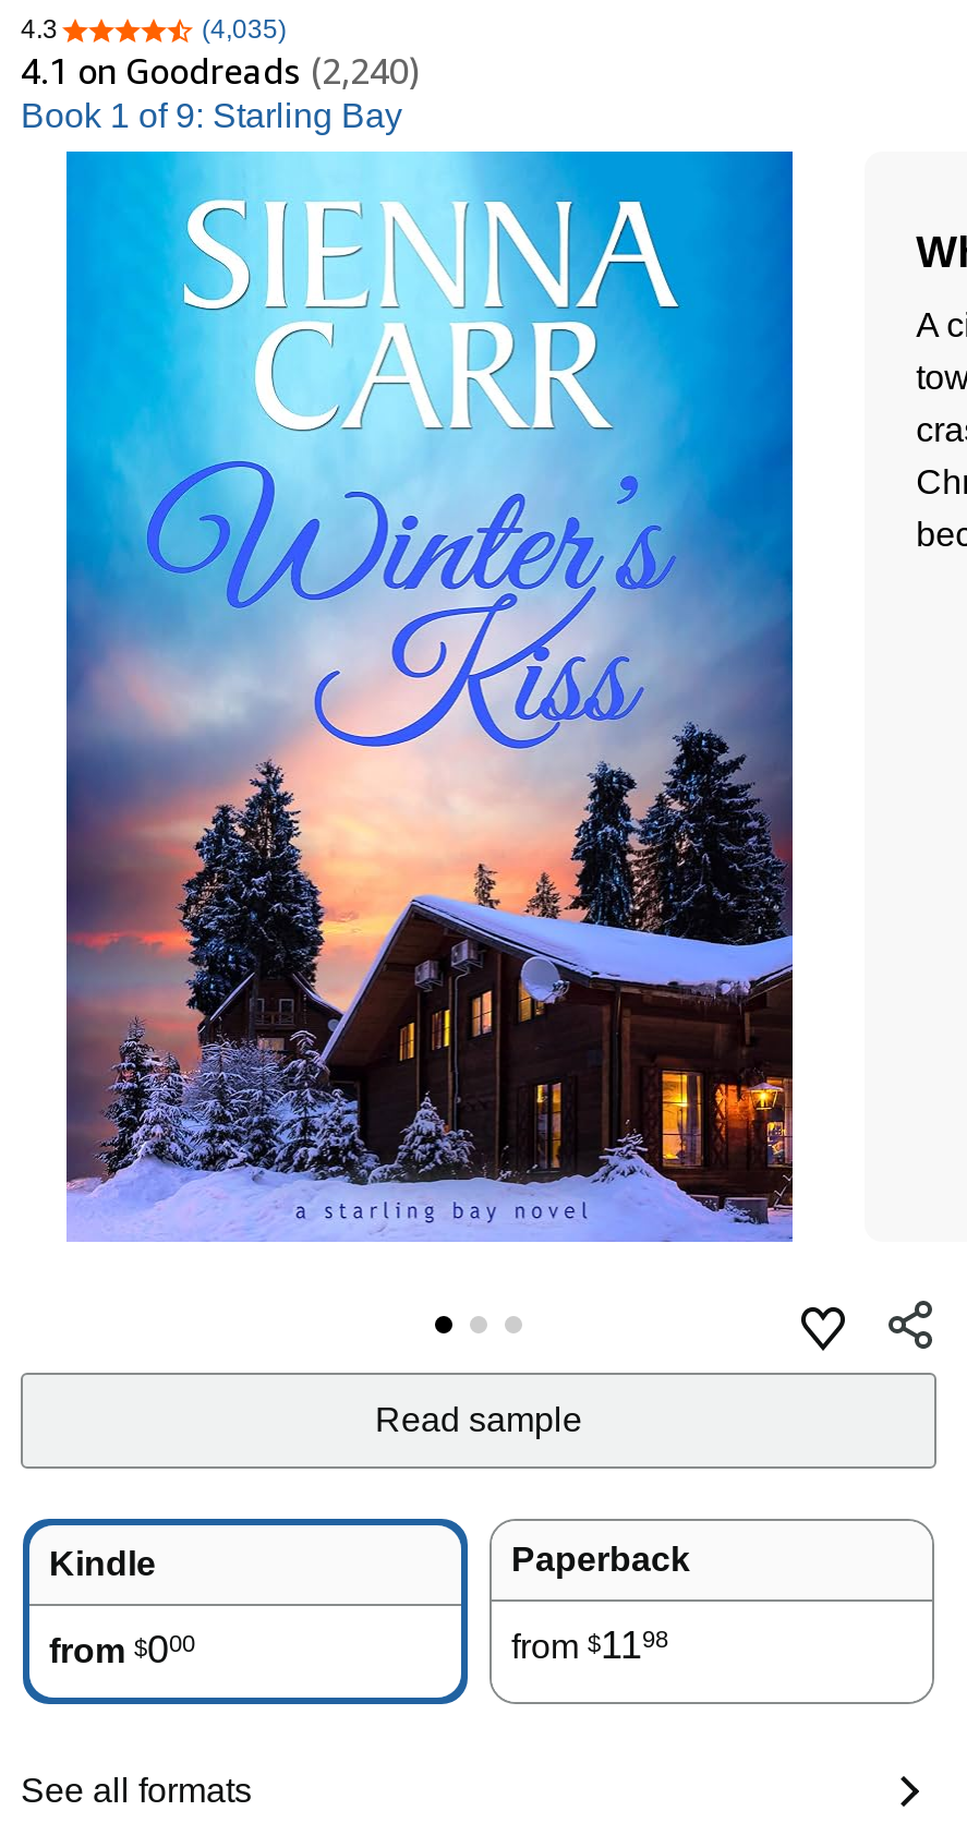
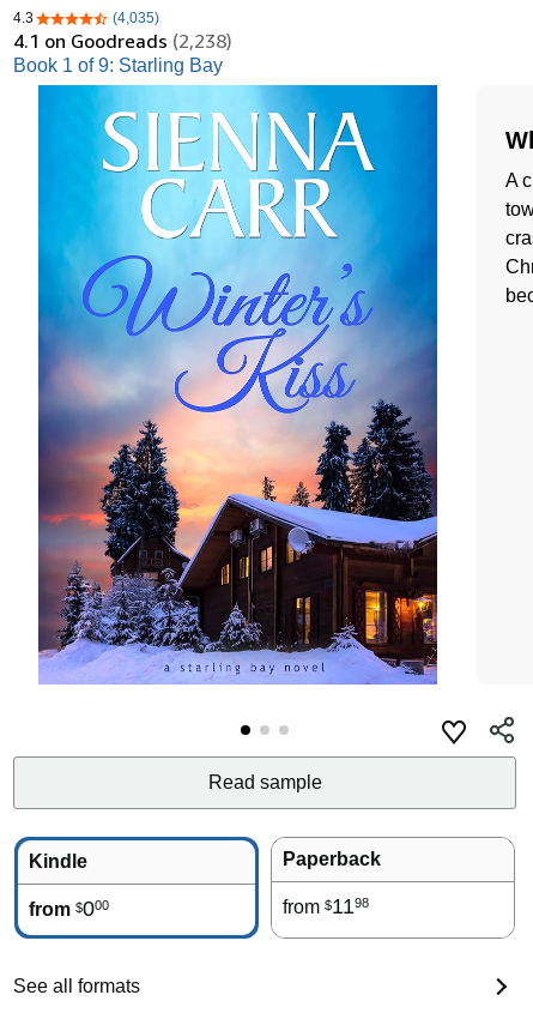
[21,49,420,93] 4.1 on Goodreads (2,240) -> [13,29,232,53] 4.1 on Goodreads (2,238)

